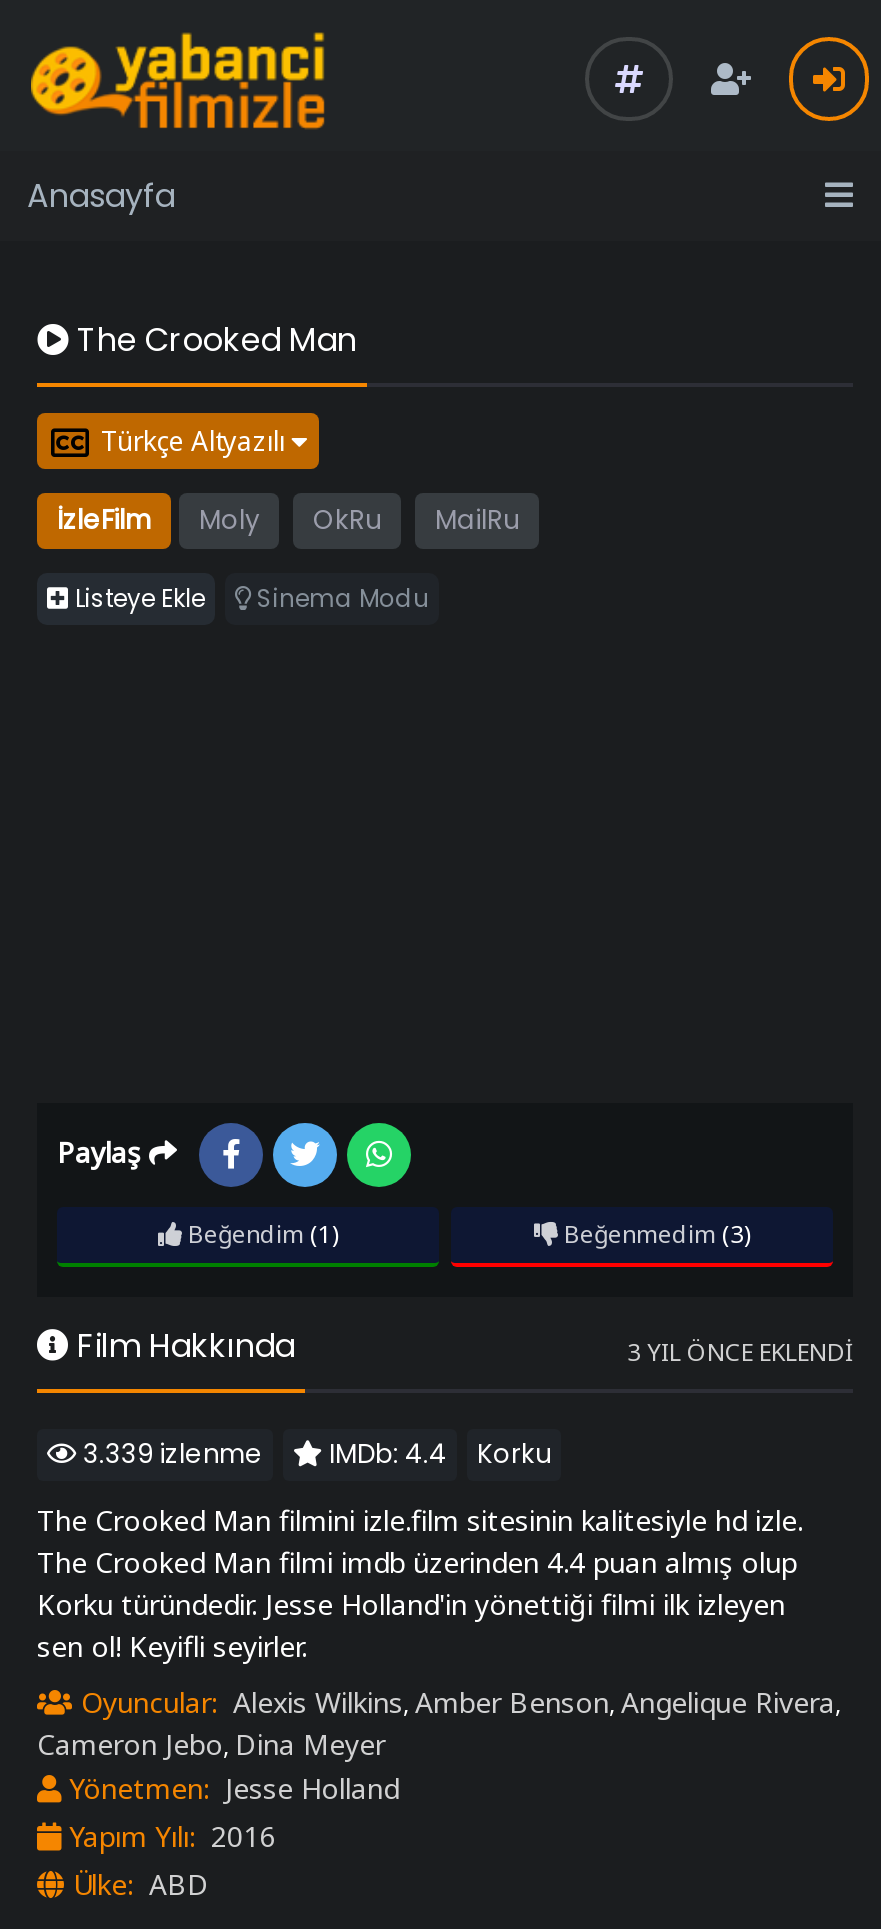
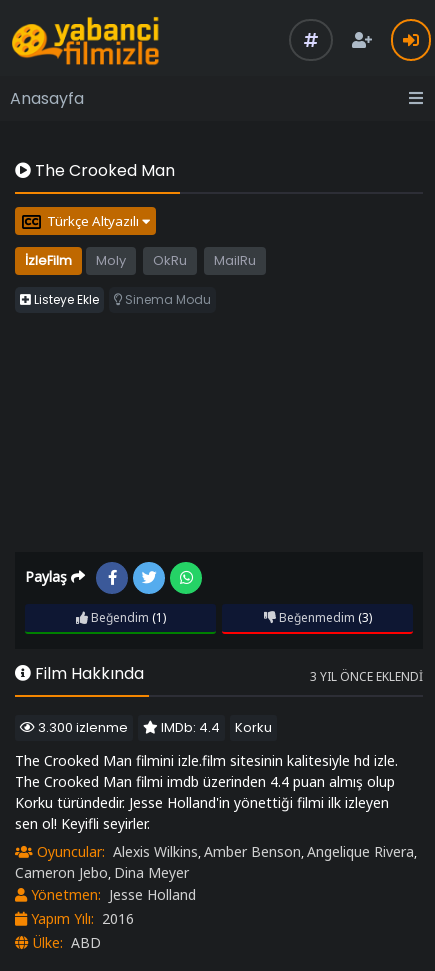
[77,1434,551,1472] 3.339 izlenme IMDb: 4.4 Korku -> [35,717,272,736] 3.300 izlenme IMDb: 4.4 Korku

